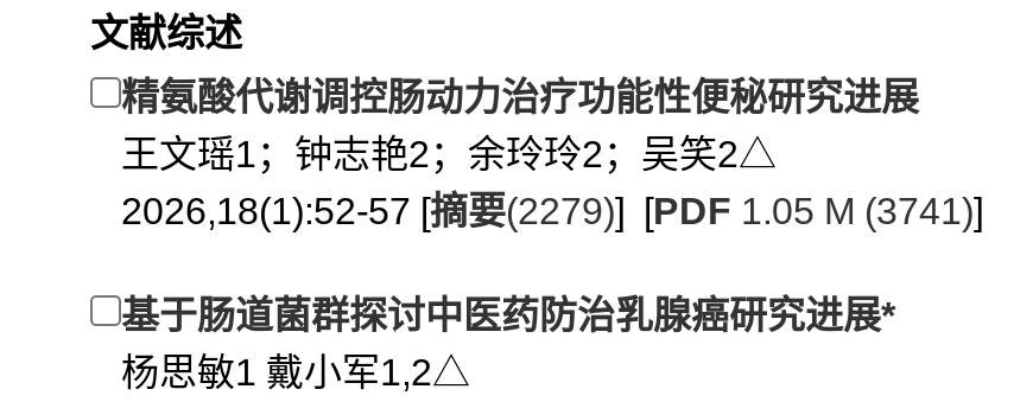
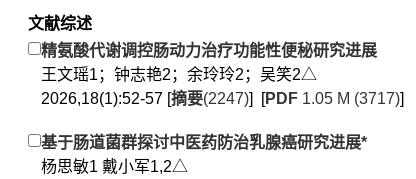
[121,191,983,231] 2026,18(1):52-57 [摘要(2279)] [PDF 1.05 M (3741)] -> [41,90,404,107] 2026,18(1):52-57 [摘要(2247)] [PDF 1.05 M (3717)]

